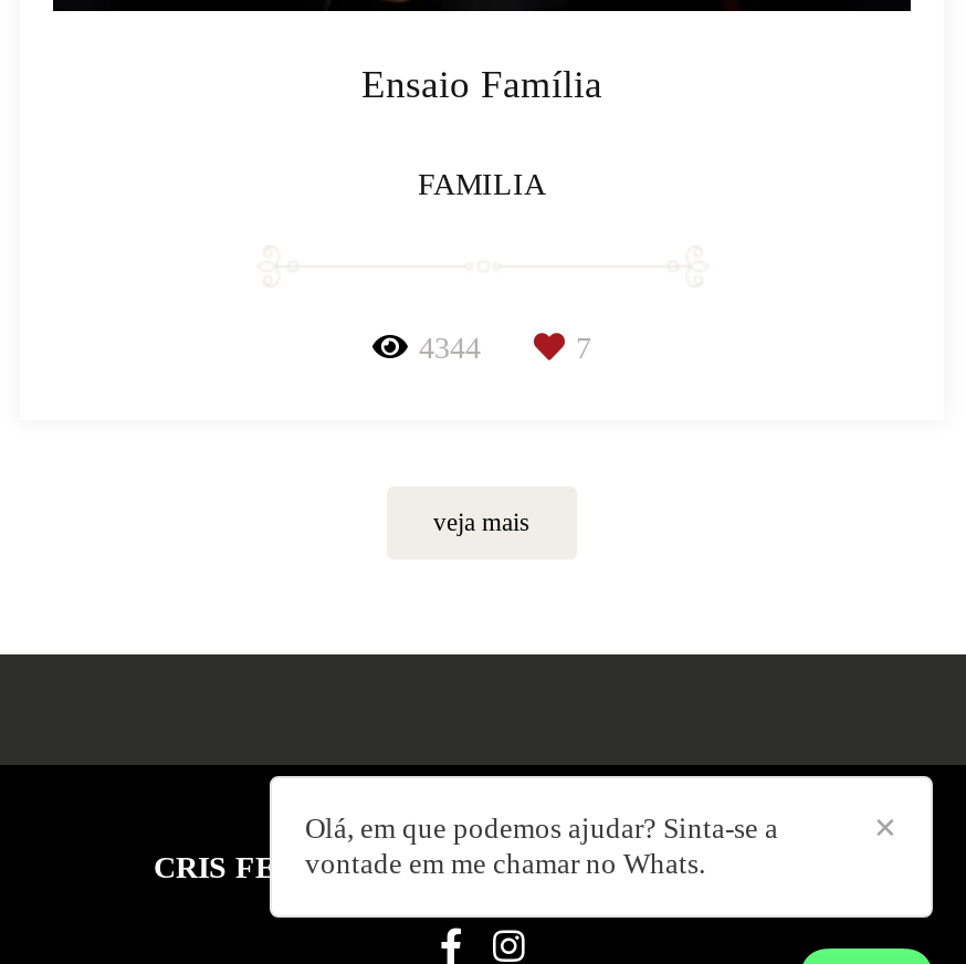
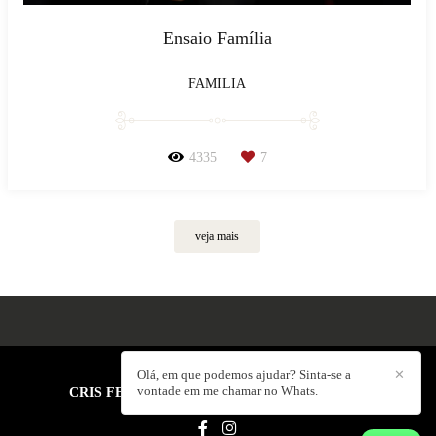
[419,333,481,366] 4344 -> [188,150,216,165] 4335

